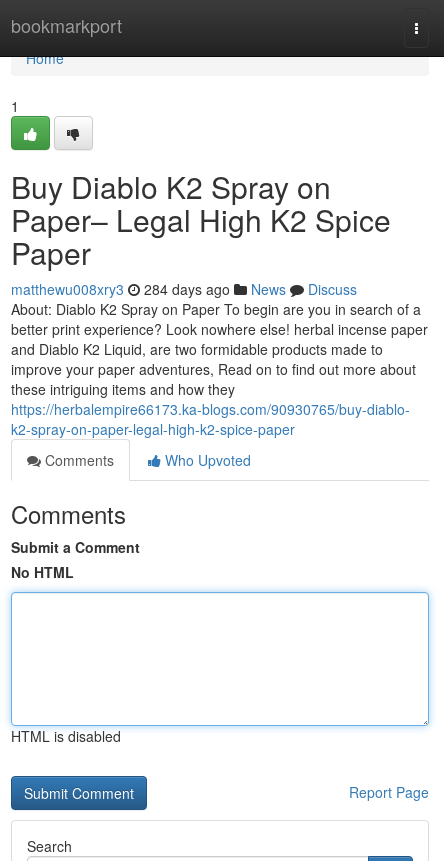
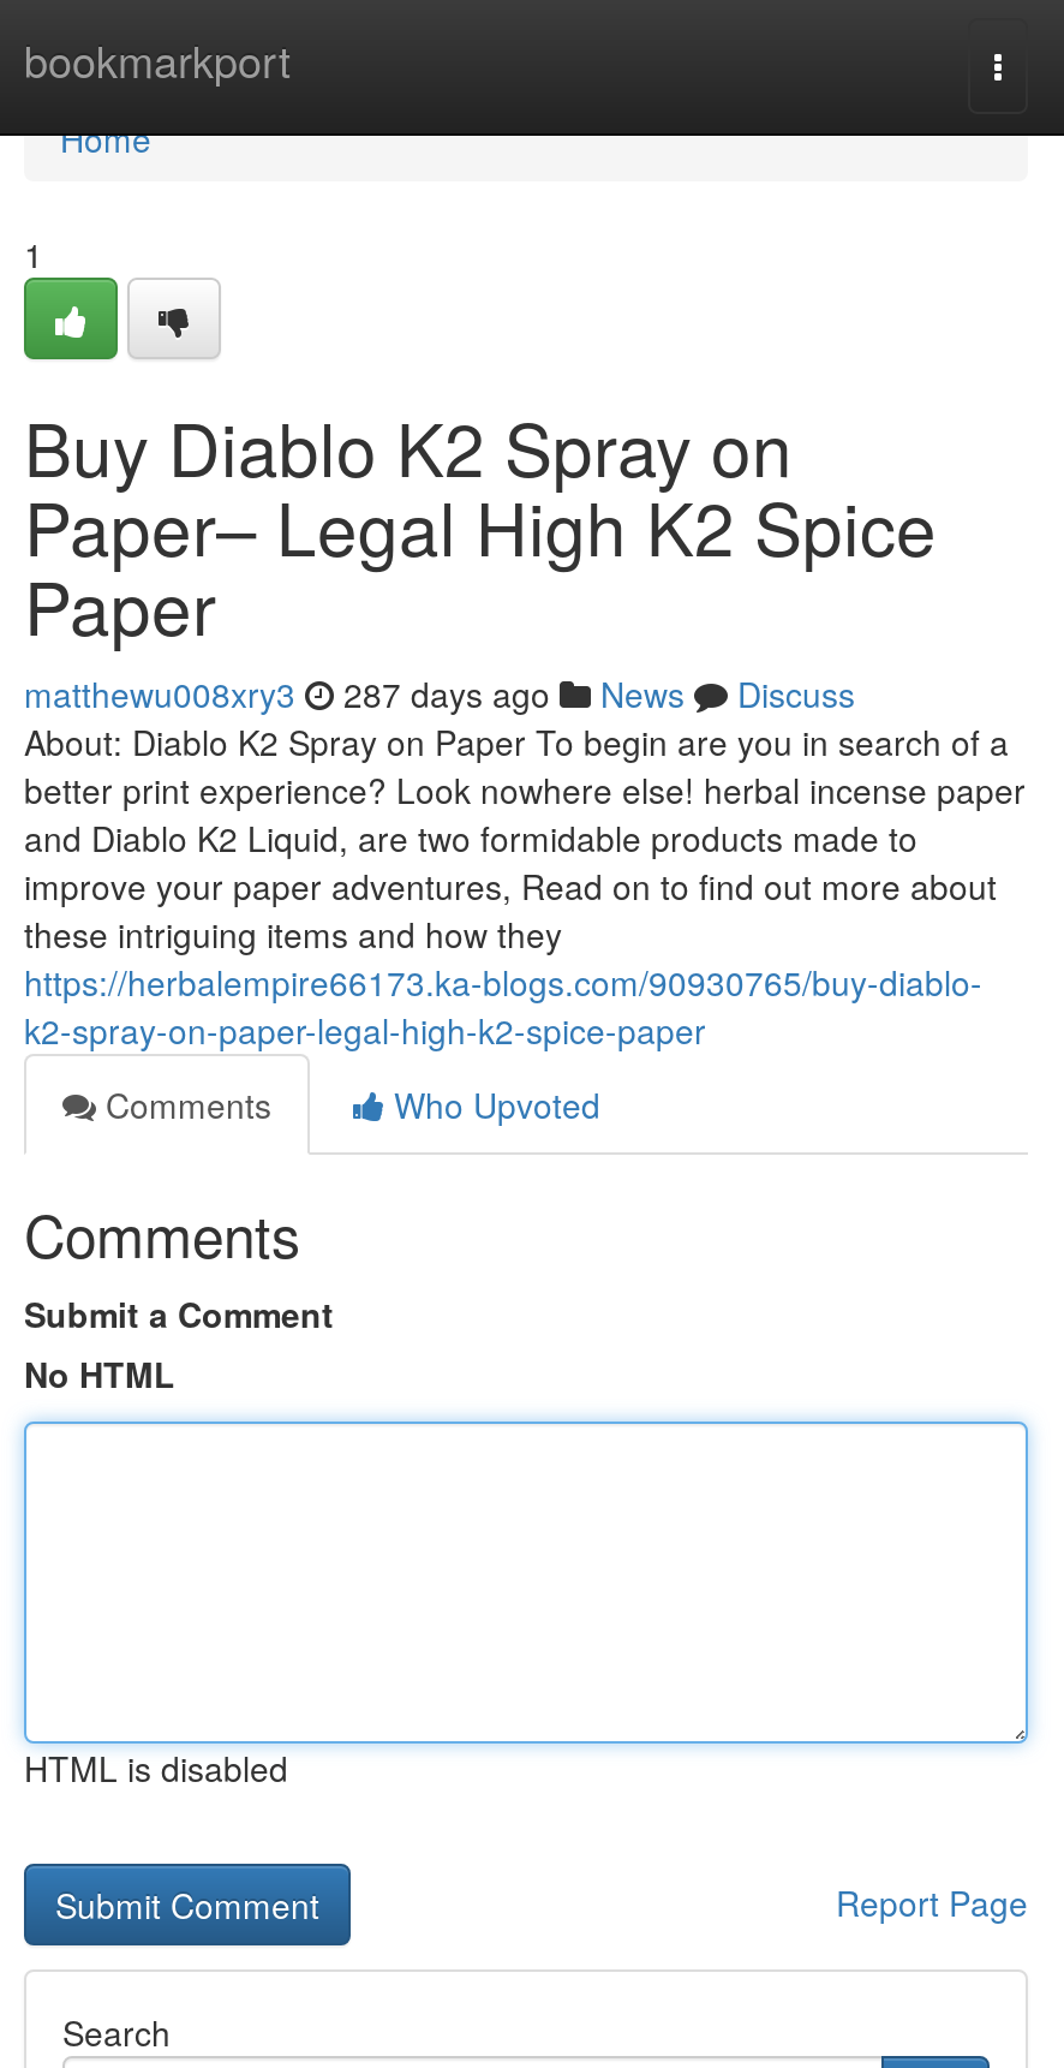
[11,279,357,299] matthewu008xry3 284 days ago News Discuss -> [24,669,855,717] matthewu008xry3 287 days ago News Discuss

